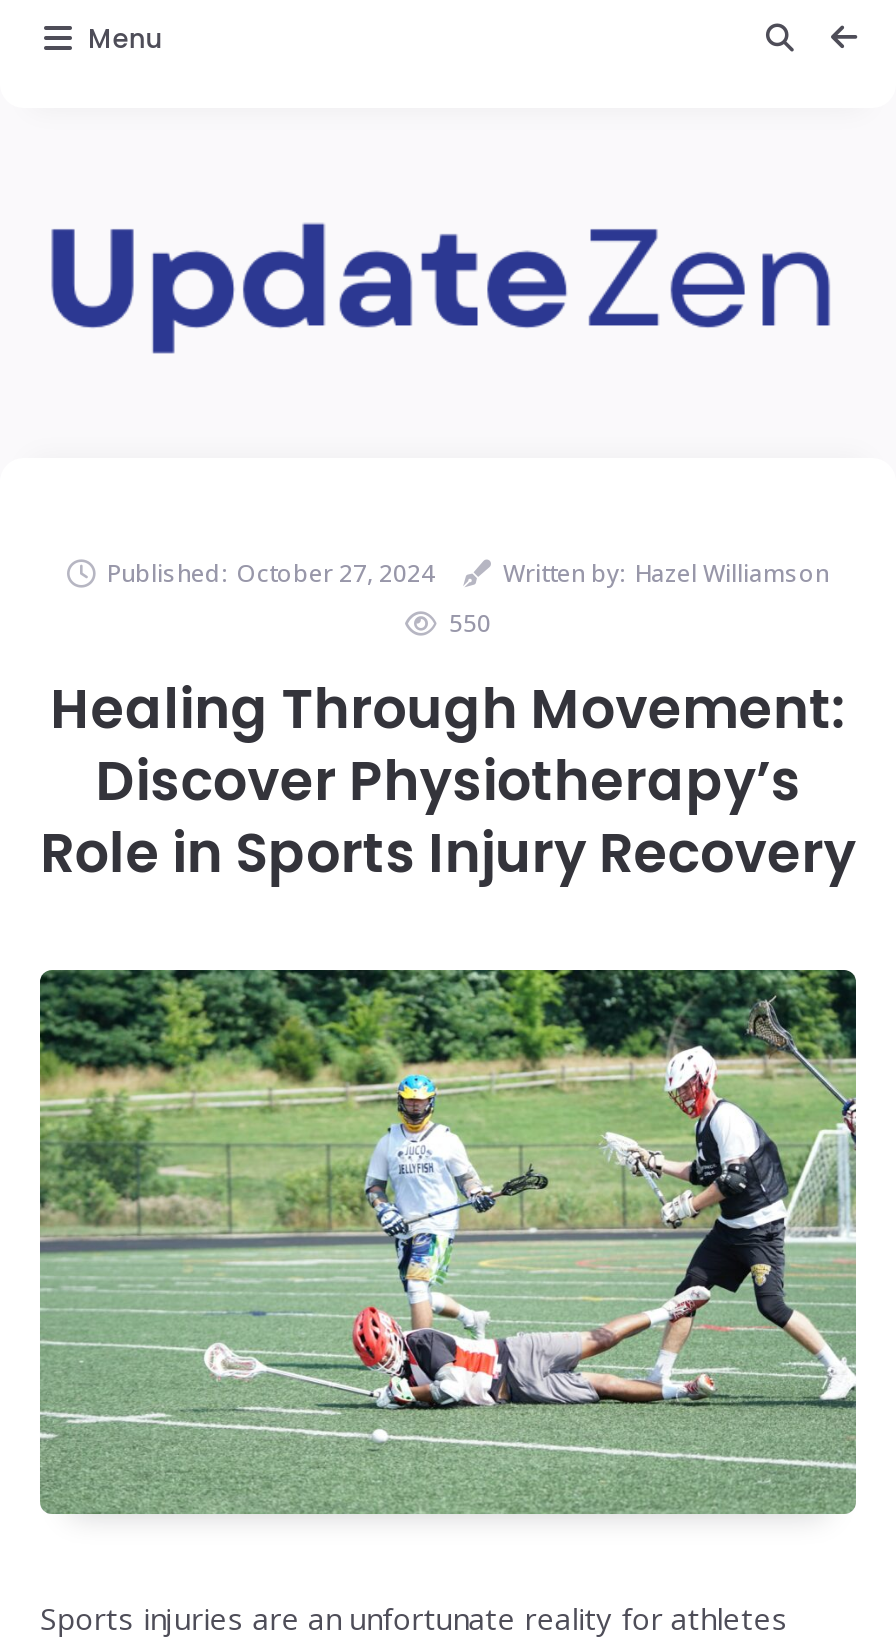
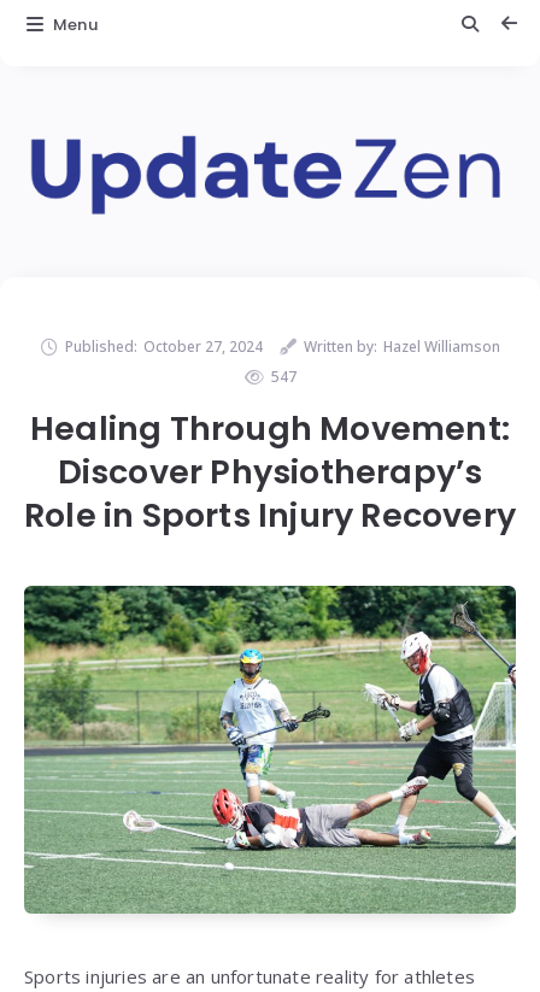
[449,607,491,641] 550 -> [271,367,296,387] 547

